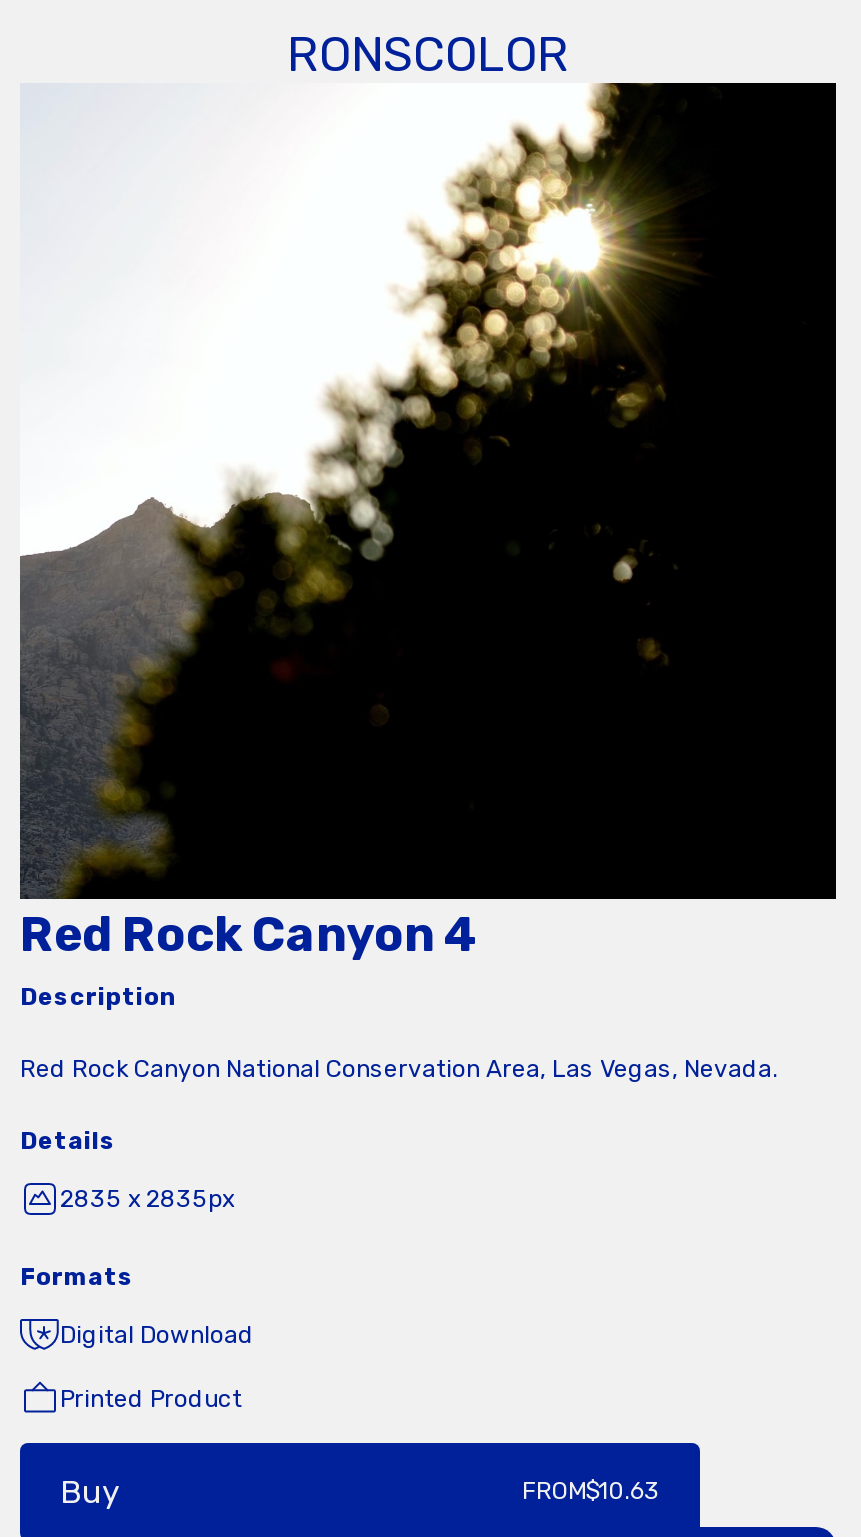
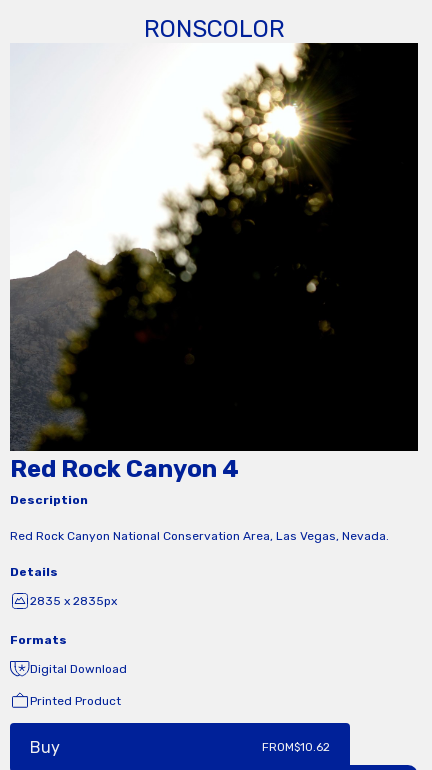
[522,1478,660,1506] FROM$10.63 -> [262,740,330,754] FROM$10.62

